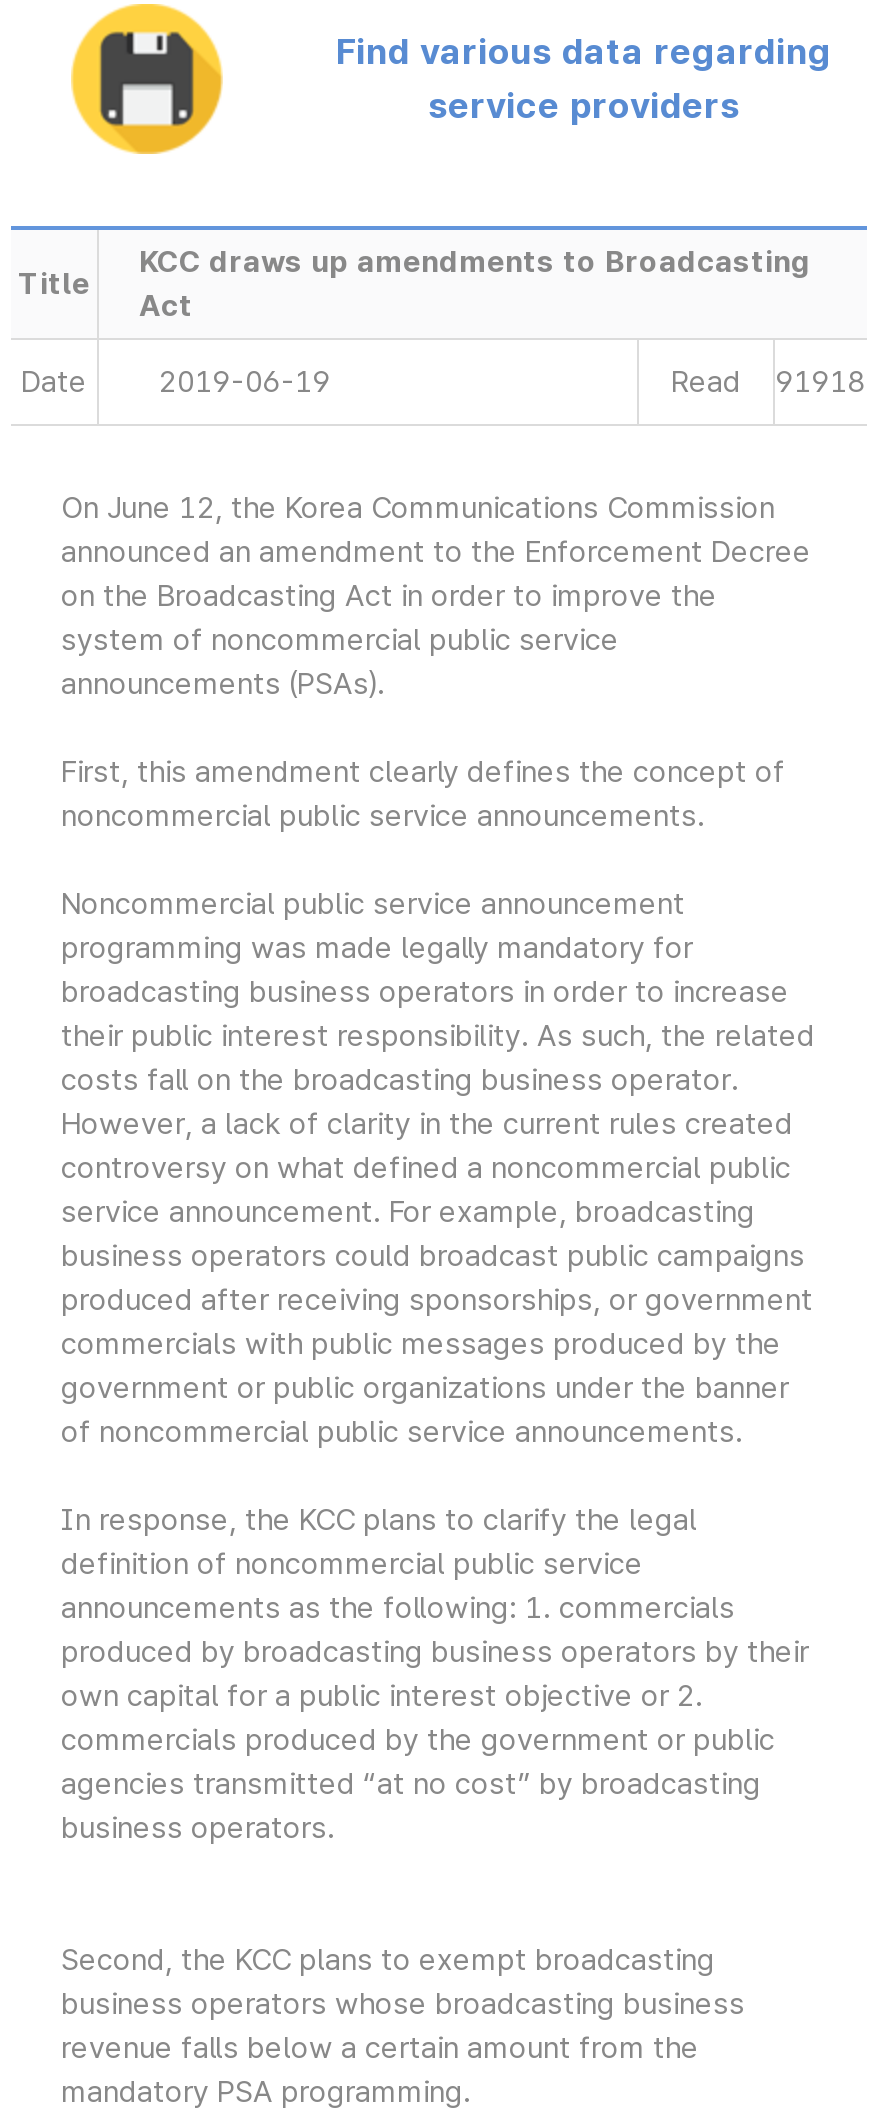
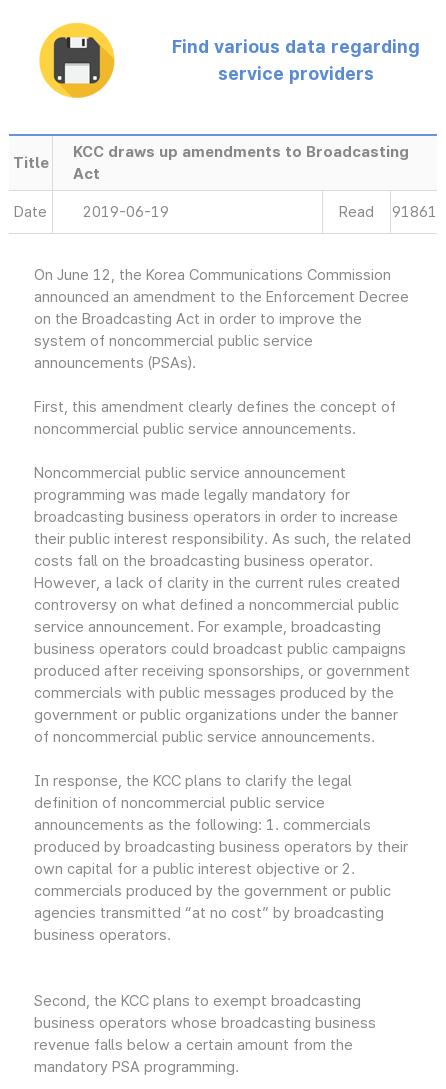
[671,364,866,400] Read 91918 -> [339,203,436,221] Read 91861

